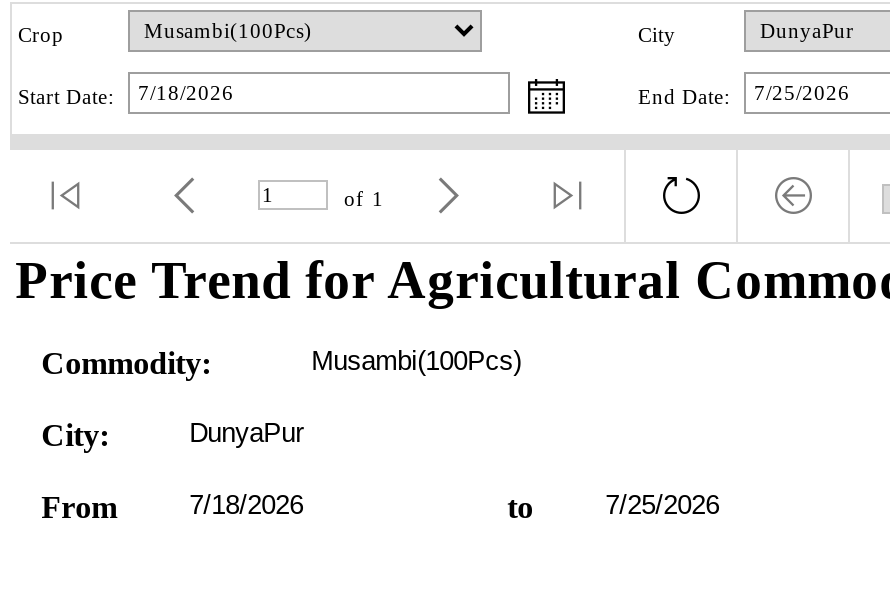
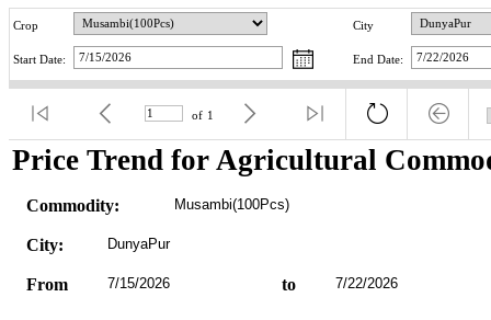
[189,489,303,519] 7/18/2026 -> [107,275,170,291] 7/15/2026
[605,489,719,519] 7/25/2026 -> [335,275,398,291] 7/22/2026

